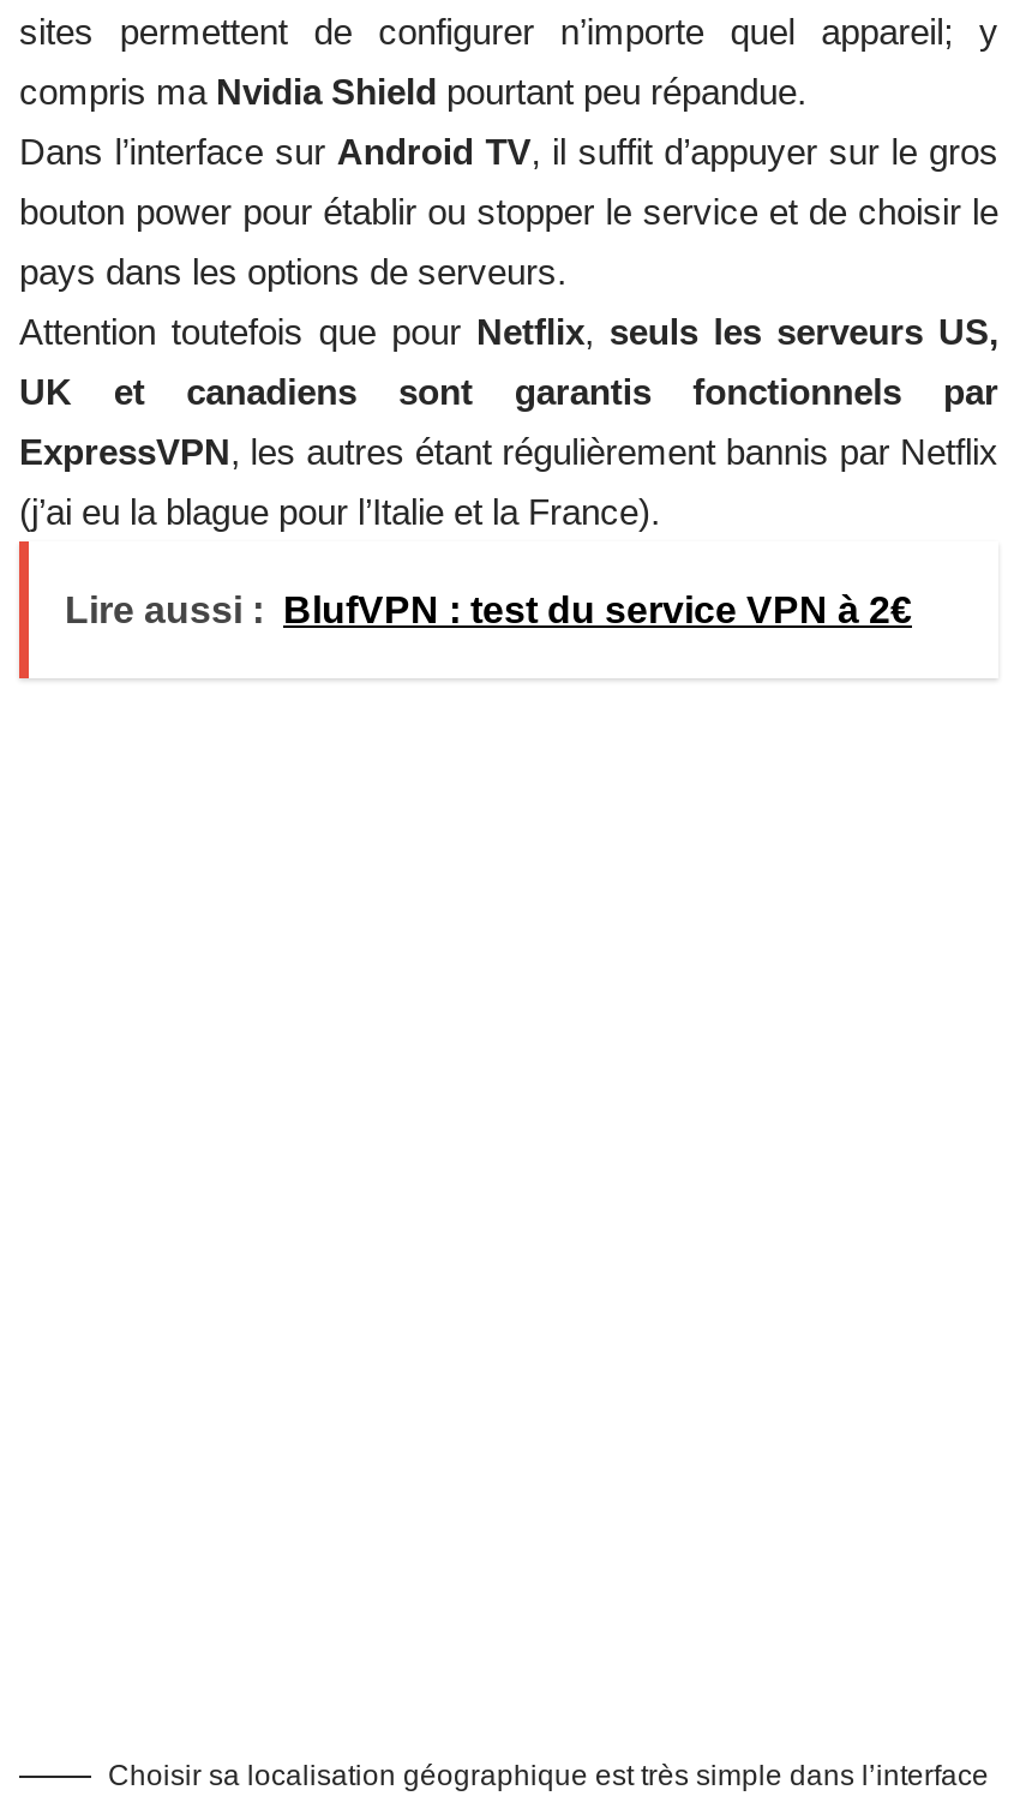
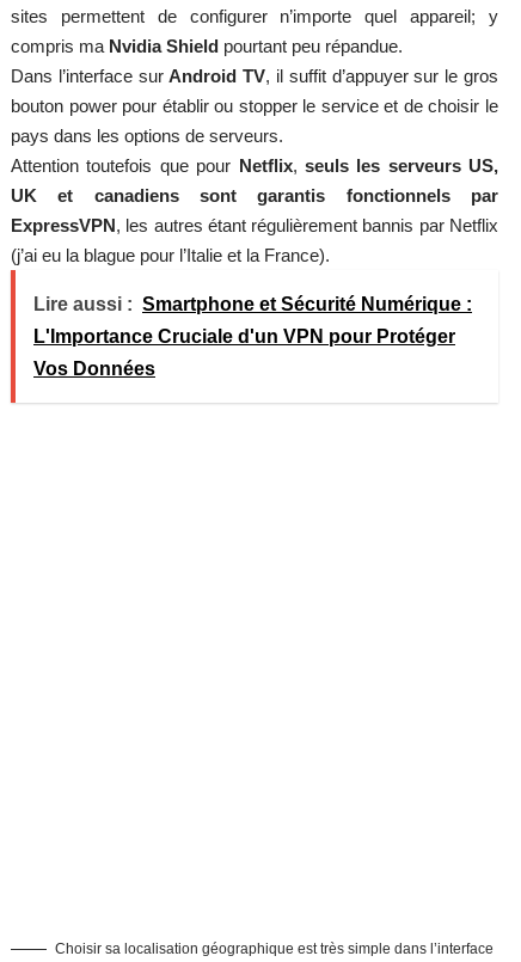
[65,589,912,630] Lire aussi : BlufVPN : test du service VPN à 2€ -> [33,294,472,379] Lire aussi : Smartphone et Sécurité Numérique : | L'Importance Cruciale d'un VPN pour Protéger | Vos Données

